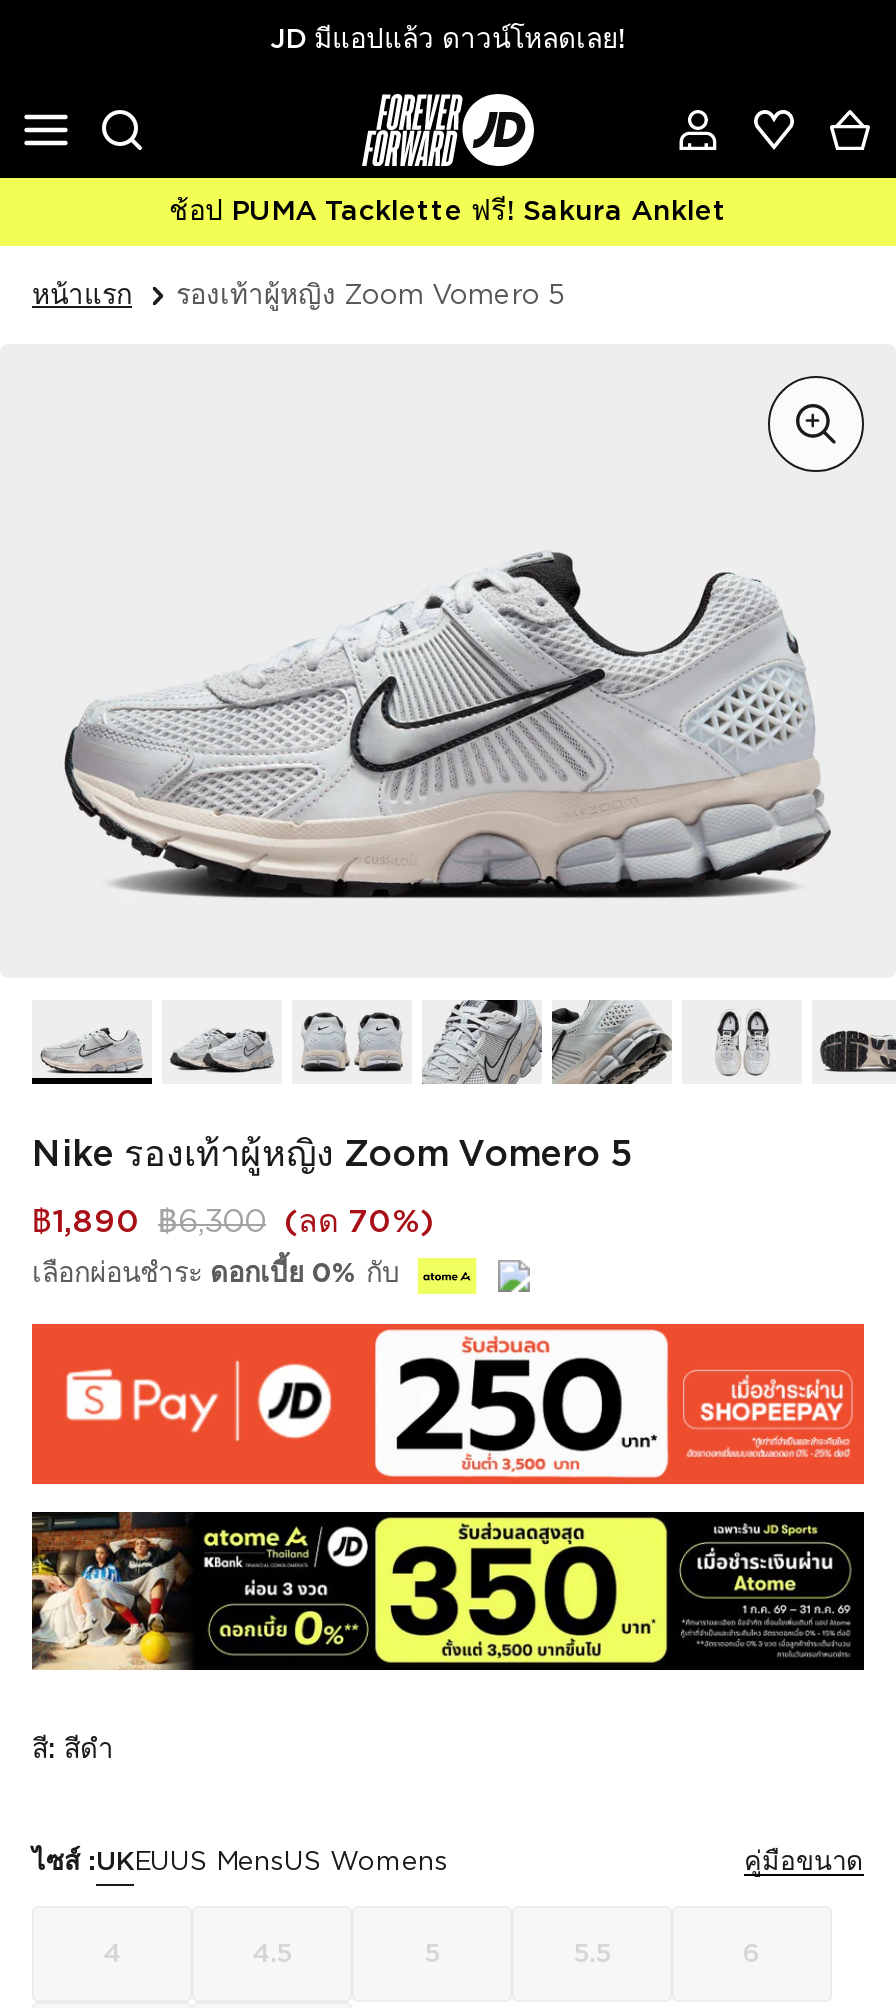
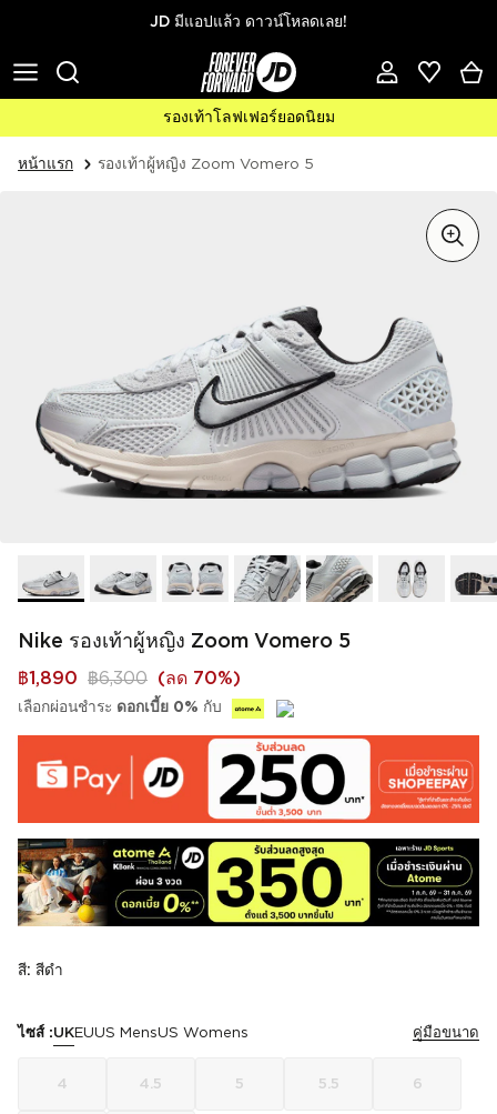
[169,199,727,223] ช้อป PUMA Tacklette ฟรี! Sakura Anklet -> [163,111,334,124] รองเท้าโลฟเฟอร์ยอดนิยม

